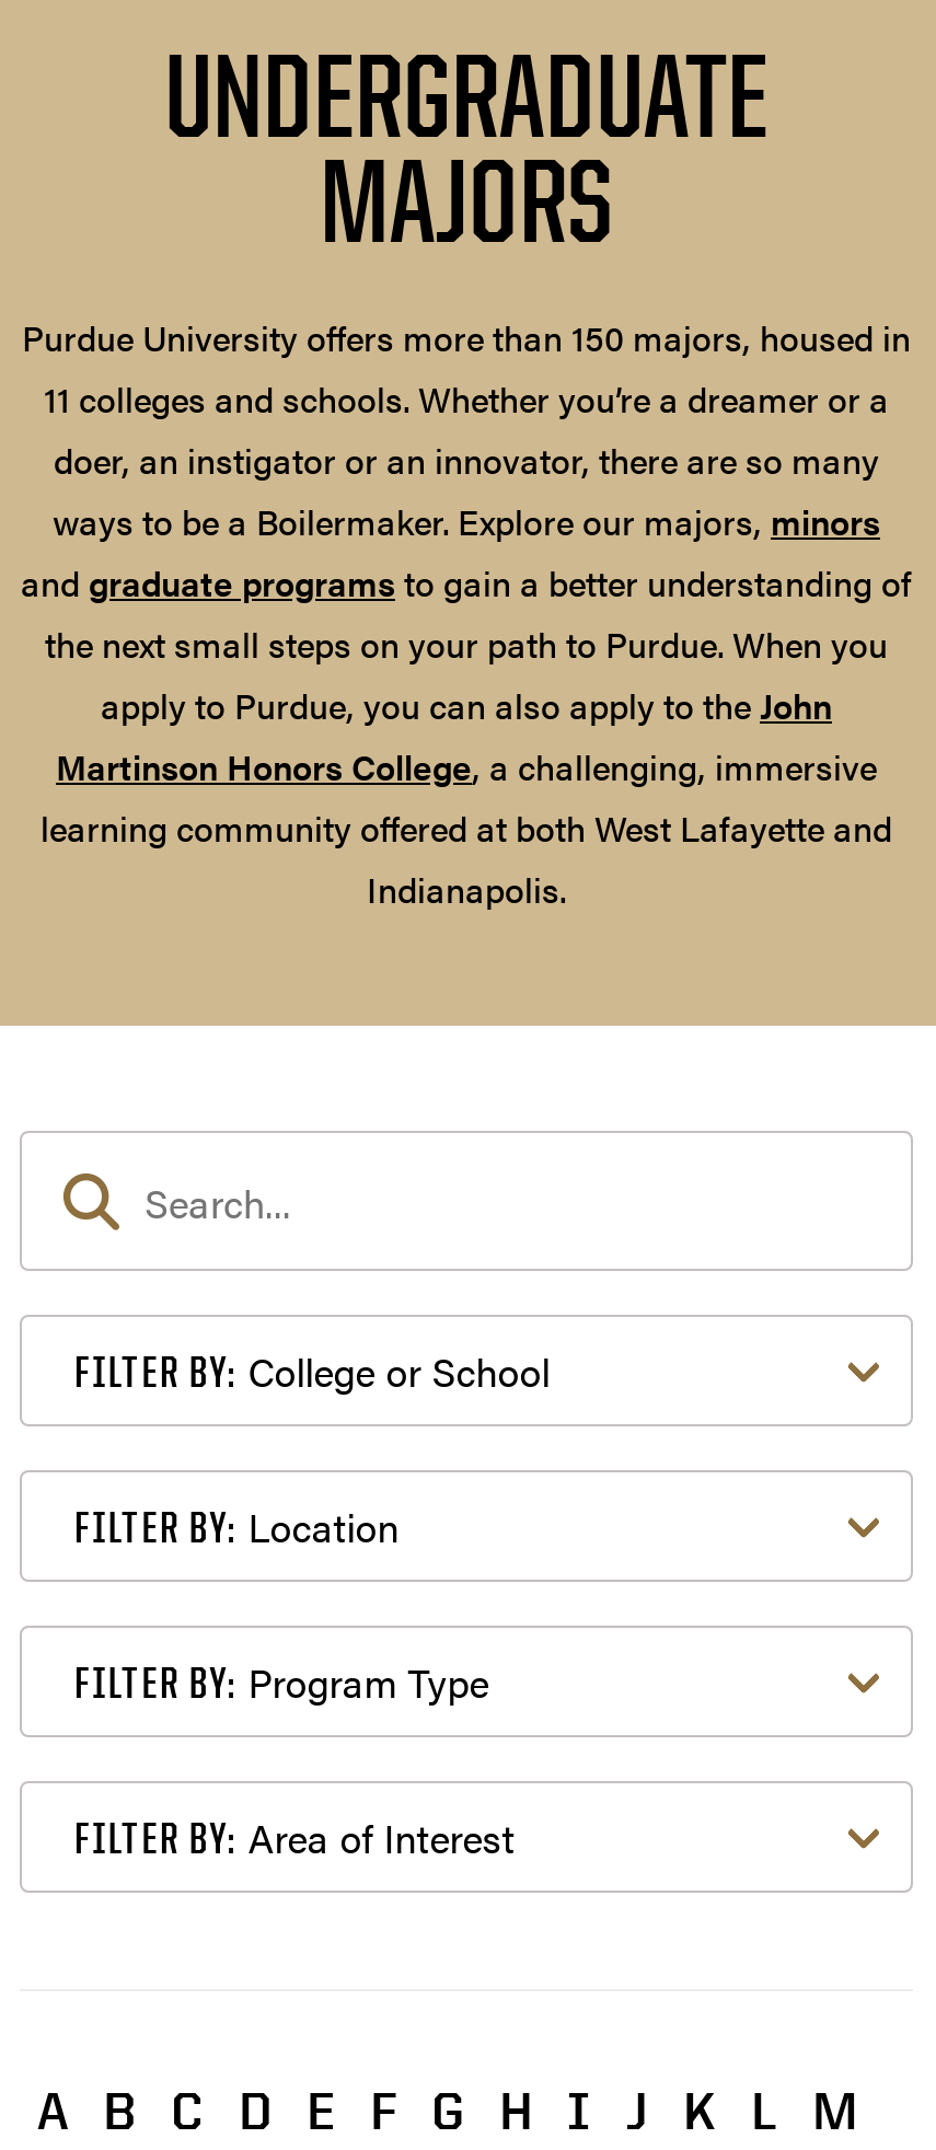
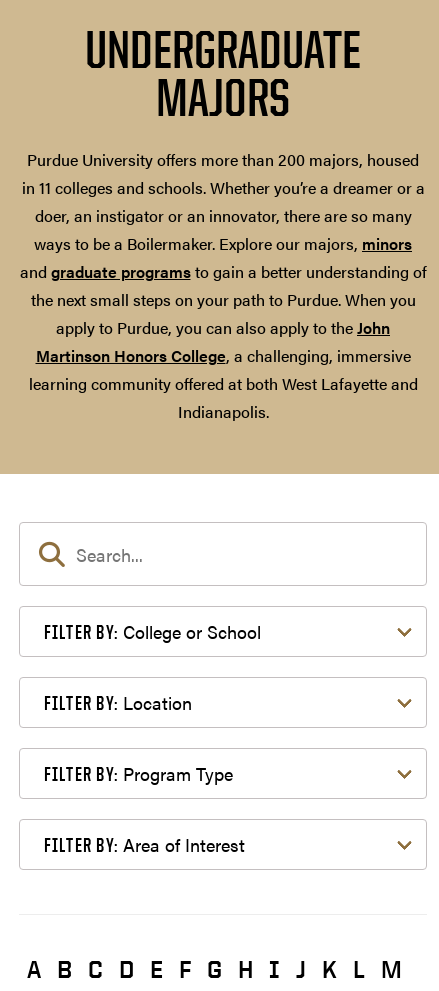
[22,312,911,424] Purdue University offers more than 150 majors, housed in | 11 colleges and schools. Whether you’re a dreamer or a -> [21,148,424,199] Purdue University offers more than 200 majors, housed | in 11 colleges and schools. Whether you’re a dreamer or a

